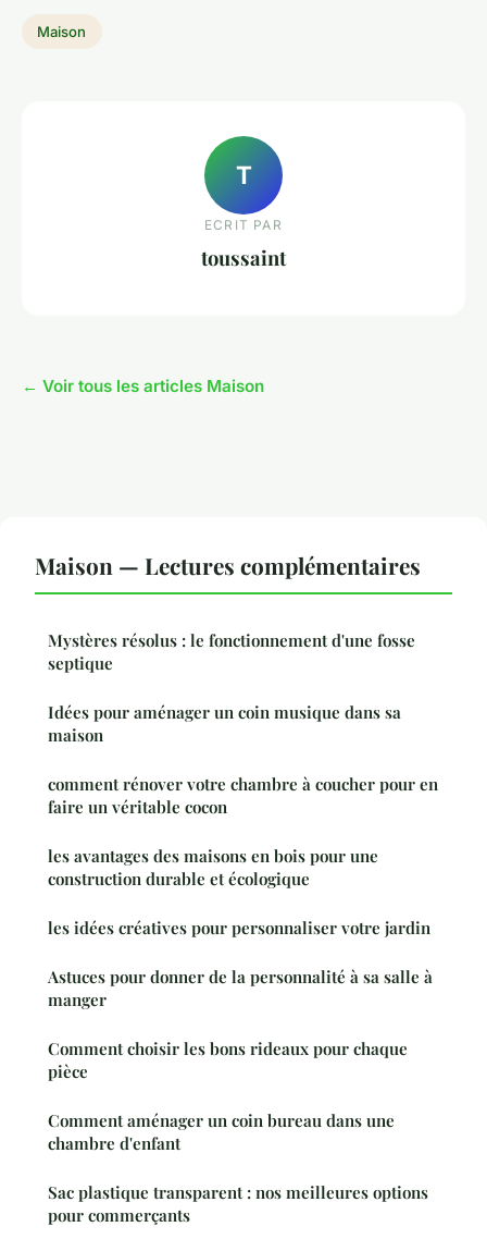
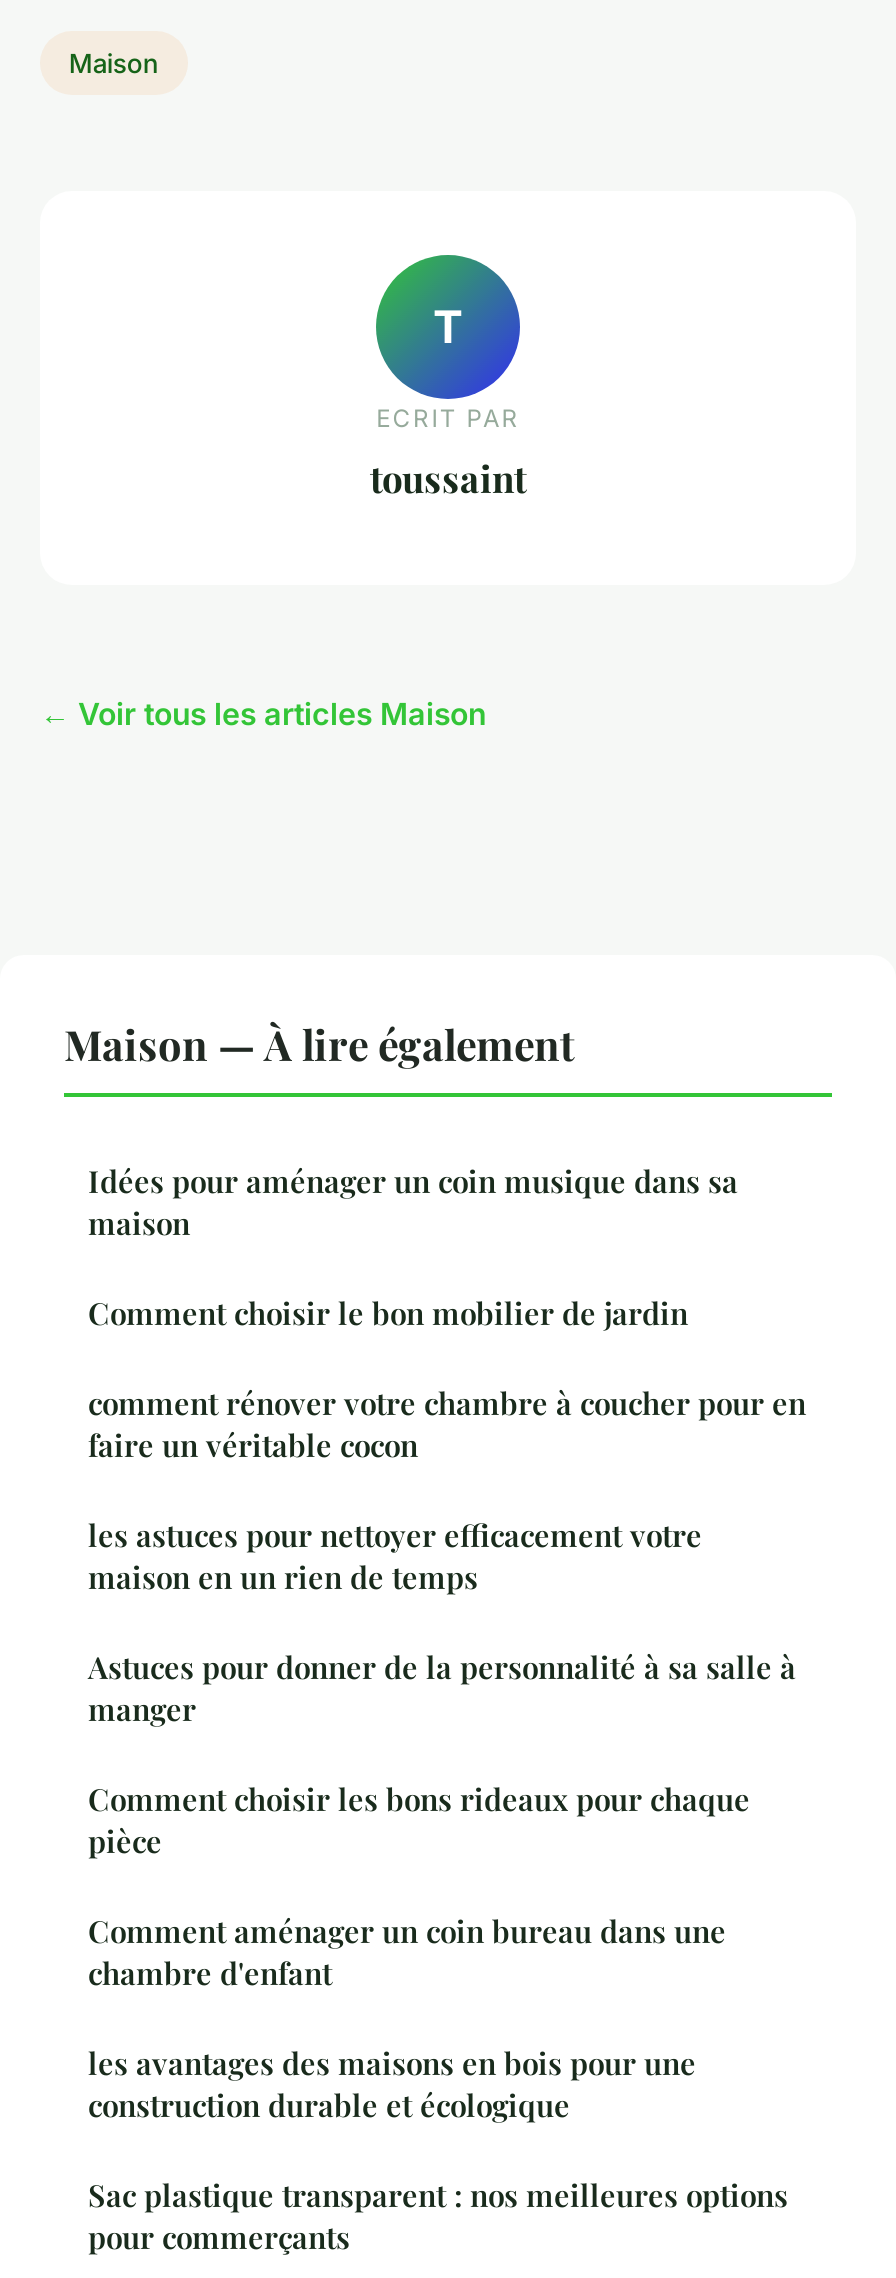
[35,550,421,674] Maison — Lectures complémentaires | Mystères résolus : le fonctionnement d'une fosse | septique -> [64,1015,574,1071] Maison — À lire également
moved [48,701,401,746] -> [88,1161,738,1243]: Idées pour aménager un coin musique dans sa | maison
none -> [88,1293,688,1333] Comment choisir le bon mobilier de jardin
moved [48,773,438,818] -> [88,1383,806,1465]: comment rénover votre chambre à coucher pour en | faire un véritable cocon
moved [48,845,378,890] -> [88,2043,696,2125]: les avantages des maisons en bois pour une | construction durable et écologique
[48,917,430,939] les idées créatives pour personnaliser votre jardin -> [88,1515,702,1597] les astuces pour nettoyer efficacement votre | maison en un rien de temps
moved [48,966,433,1154] -> [88,1647,796,1993]: Astuces pour donner de la personnalité à sa salle à | manger | Comment choisir les bons rideaux pour chaque | pièce | Comment aménager un coin bureau dans une | chambre d'enfant

